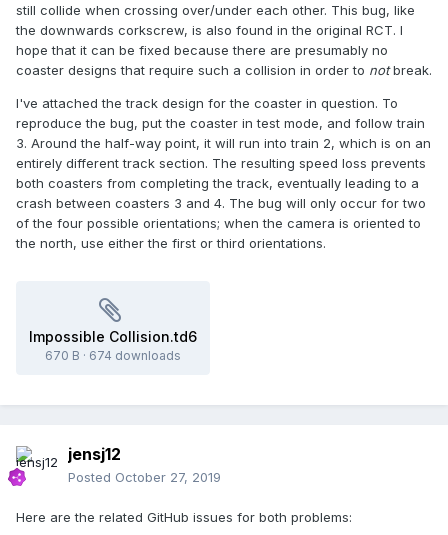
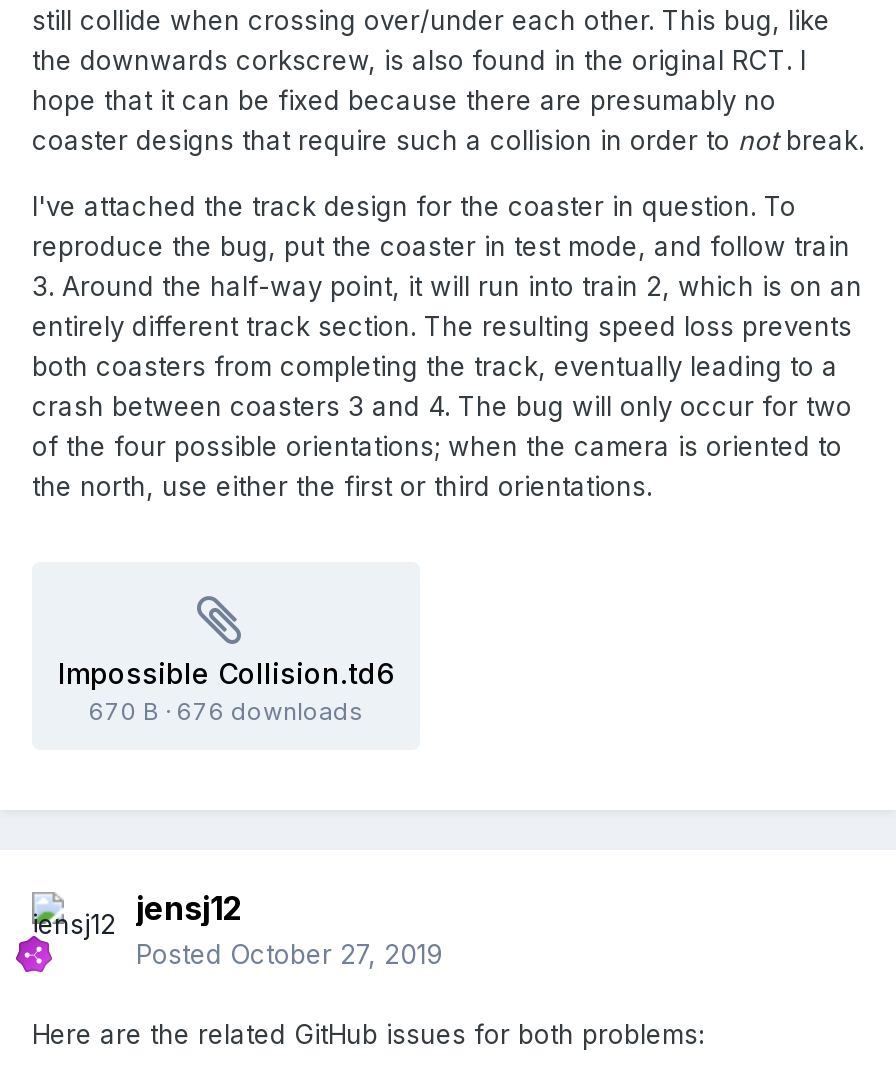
[45,348,181,363] 670 B · 674 downloads -> [89,697,363,727] 670 B · 676 downloads

